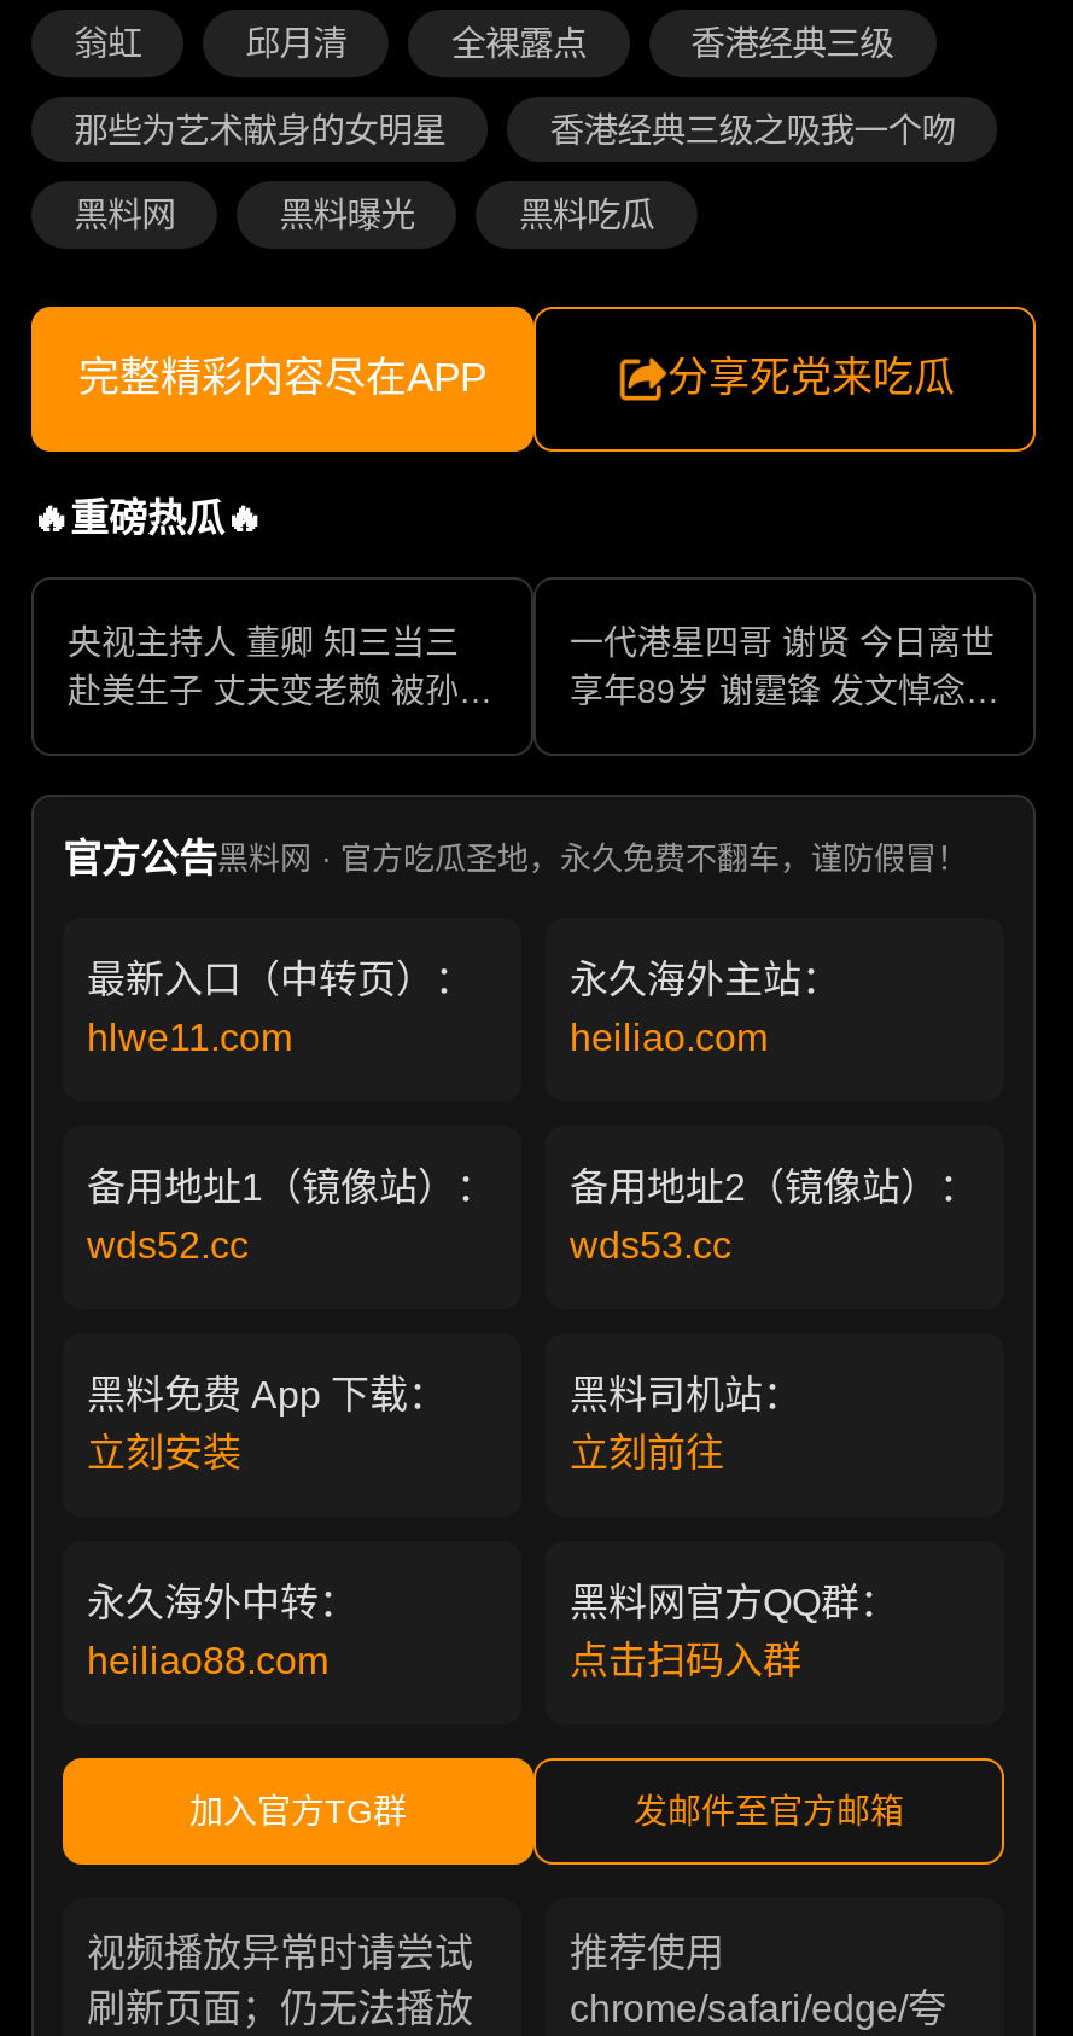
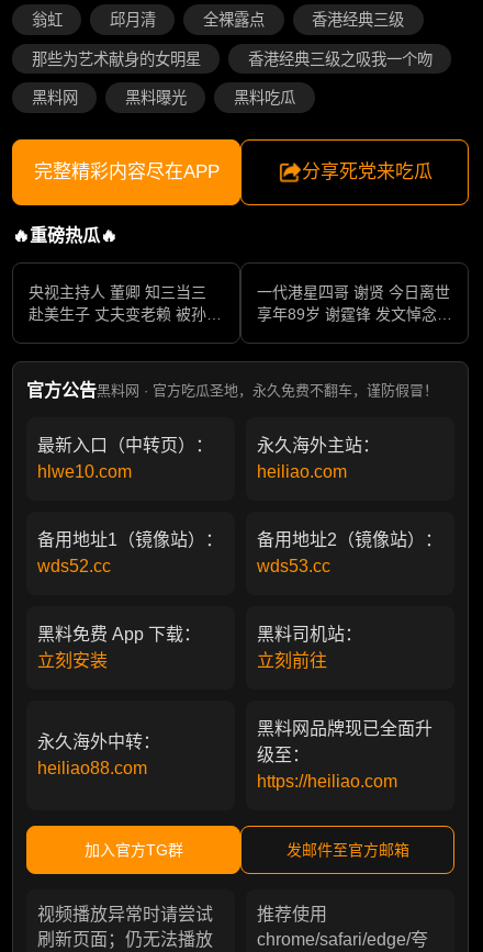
[87,1017,292,1058] hlwe11.com -> [37,462,132,481] hlwe10.com
[570,1582,898,1681] 黑料网官方QQ群： | 点击扫码入群 -> [257,719,433,791] 黑料网品牌现已全面升 | 级至： | https://heiliao.com

